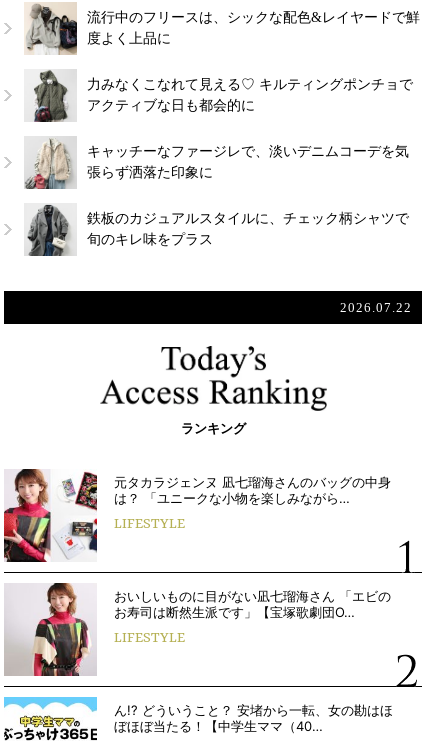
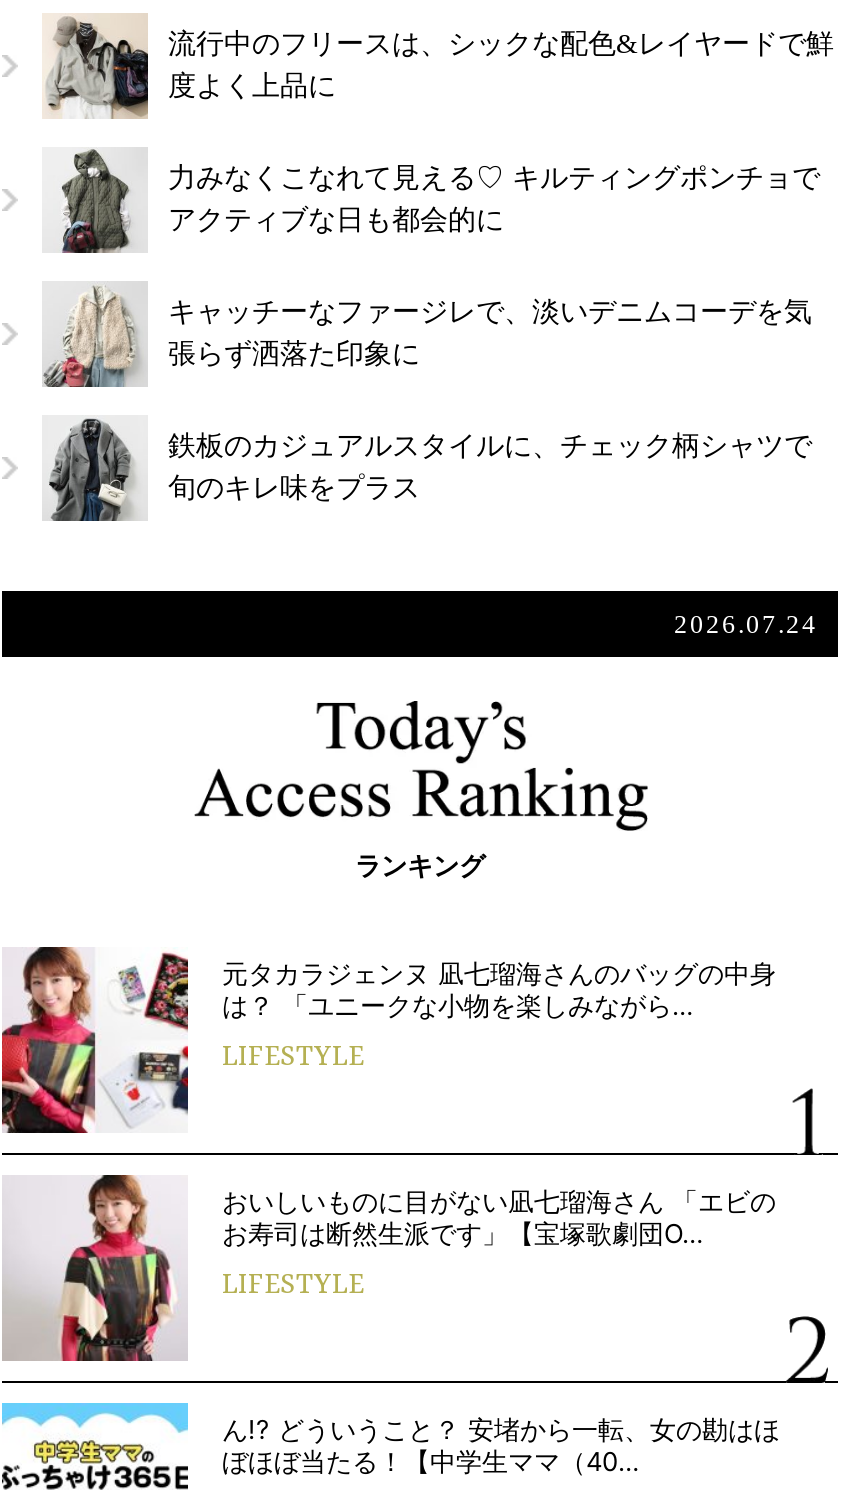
[340,300,412,315] 2026.07.22 -> [674,609,818,639] 2026.07.24

